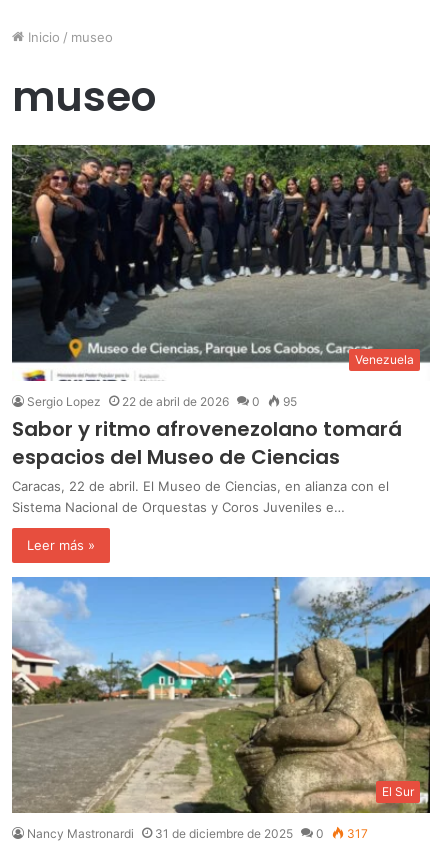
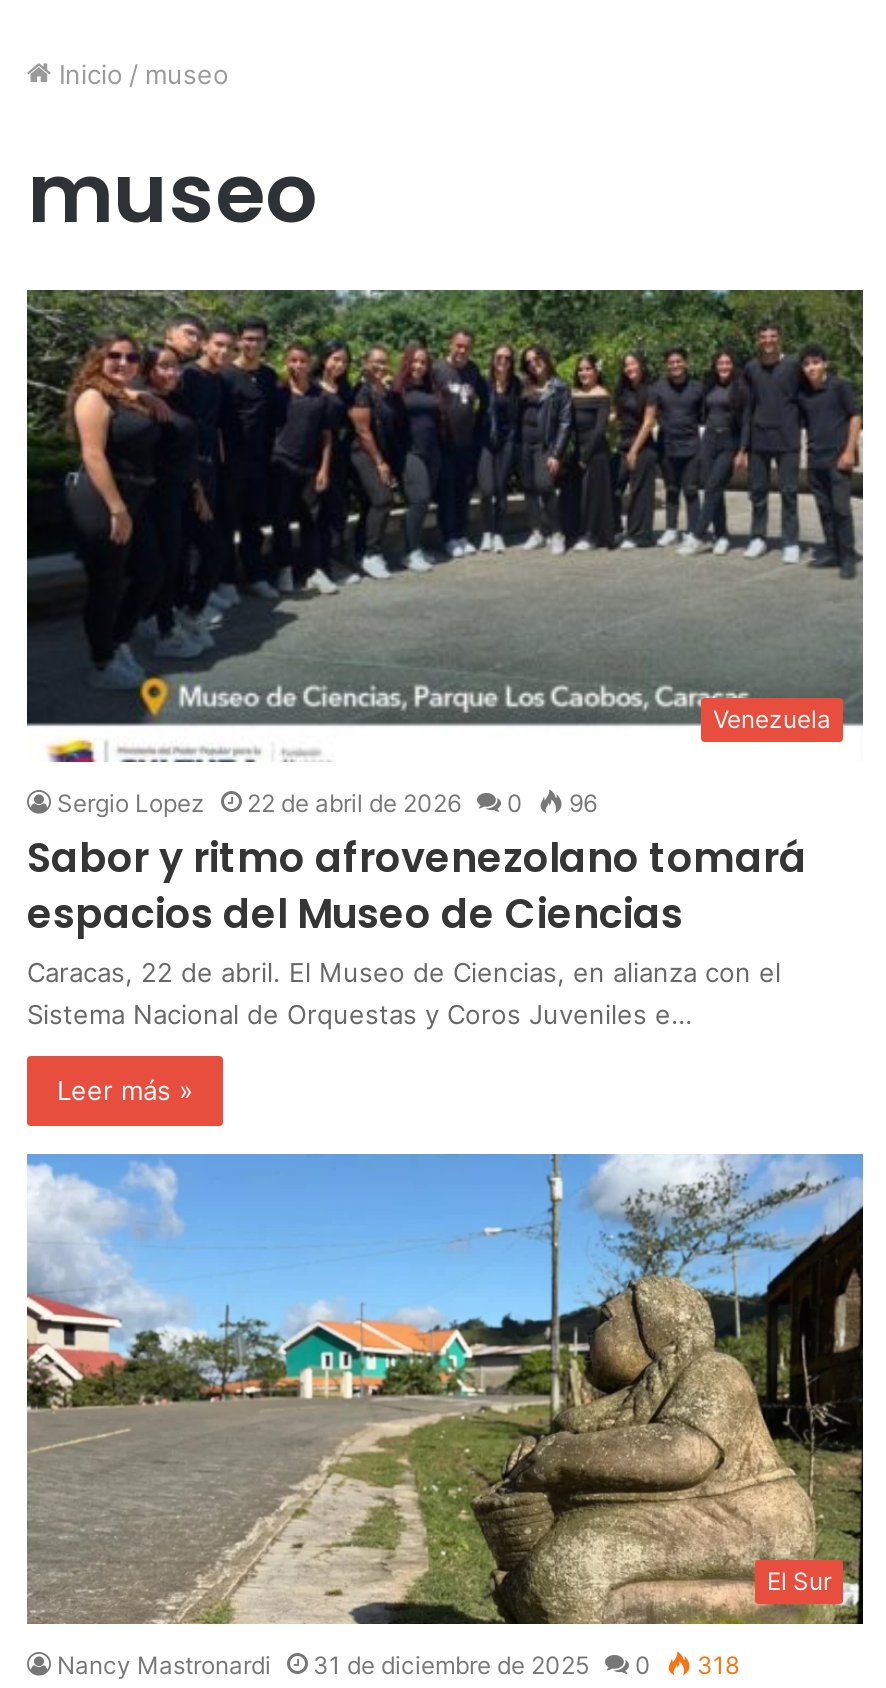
[27,394,297,409] Sergio Lopez 22 de abril de 2026 0 95 -> [57,788,597,818] Sergio Lopez 22 de abril de 2026 0 96
[27,826,368,841] Nancy Mastronardi 31 de diciembre de 2025 0 317 -> [57,1651,739,1681] Nancy Mastronardi 31 de diciembre de 2025 0 318

